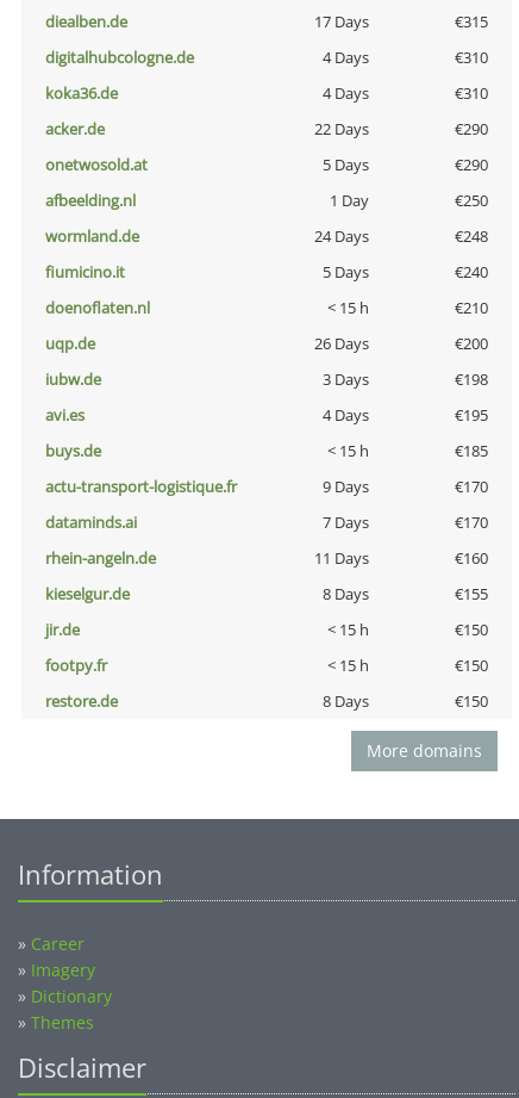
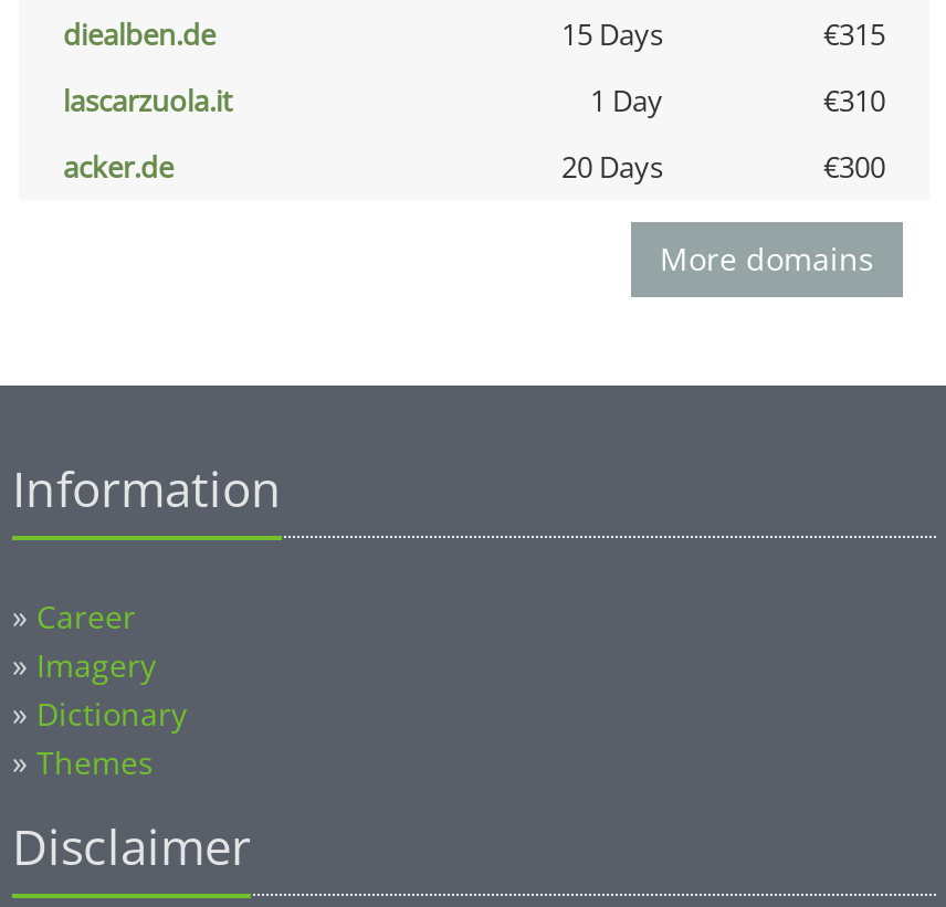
[314,11,368,32] 17 Days -> [561,14,663,54] 15 Days
[45,46,488,104] digitalhubcologne.de | 4 Days | €310 | koka36.de | 4 Days -> [63,81,663,120] lascarzuola.it | 1 Day
[45,118,488,712] 22 Days | €290 | onetwosold.at | 5 Days | €290 | afbeelding.nl | 1 Day | €250 | wormland.de | 24 Days | €248 | fiumicino.it | 5 Days | €240 | doenoflaten.nl | < 15 h | €210 | uqp.de | 26 Days | €200 | iubw.de | 3 Days | €198 | avi.es | 4 Days | €195 | buys.de | < 15 h | €185 | actu-transport-logistique.fr | 9 Days | €170 | dataminds.ai | 7 Days | €170 | rhein-angeln.de | 11 Days | €160 | kieselgur.de | 8 Days | €155 | jir.de | < 15 h | €150 | footpy.fr | < 15 h | €150 | restore.de | 8 Days | €150 -> [561,147,885,187] 20 Days | €300

